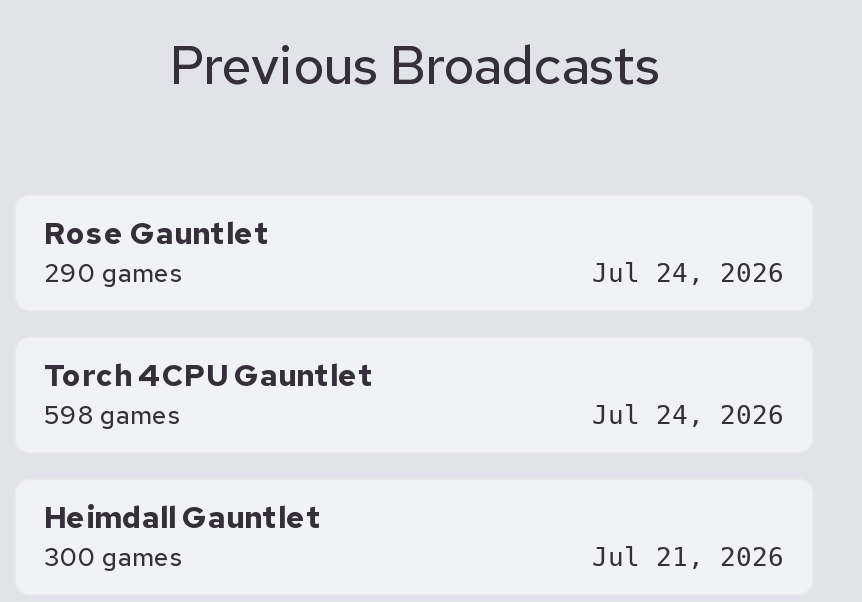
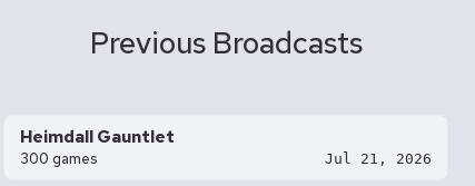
[44,214,784,432] Rose Gauntlet | 290 games | Jul 24, 2026 | Torch 4CPU Gauntlet | 598 games | Jul 24, 2026 -> none

